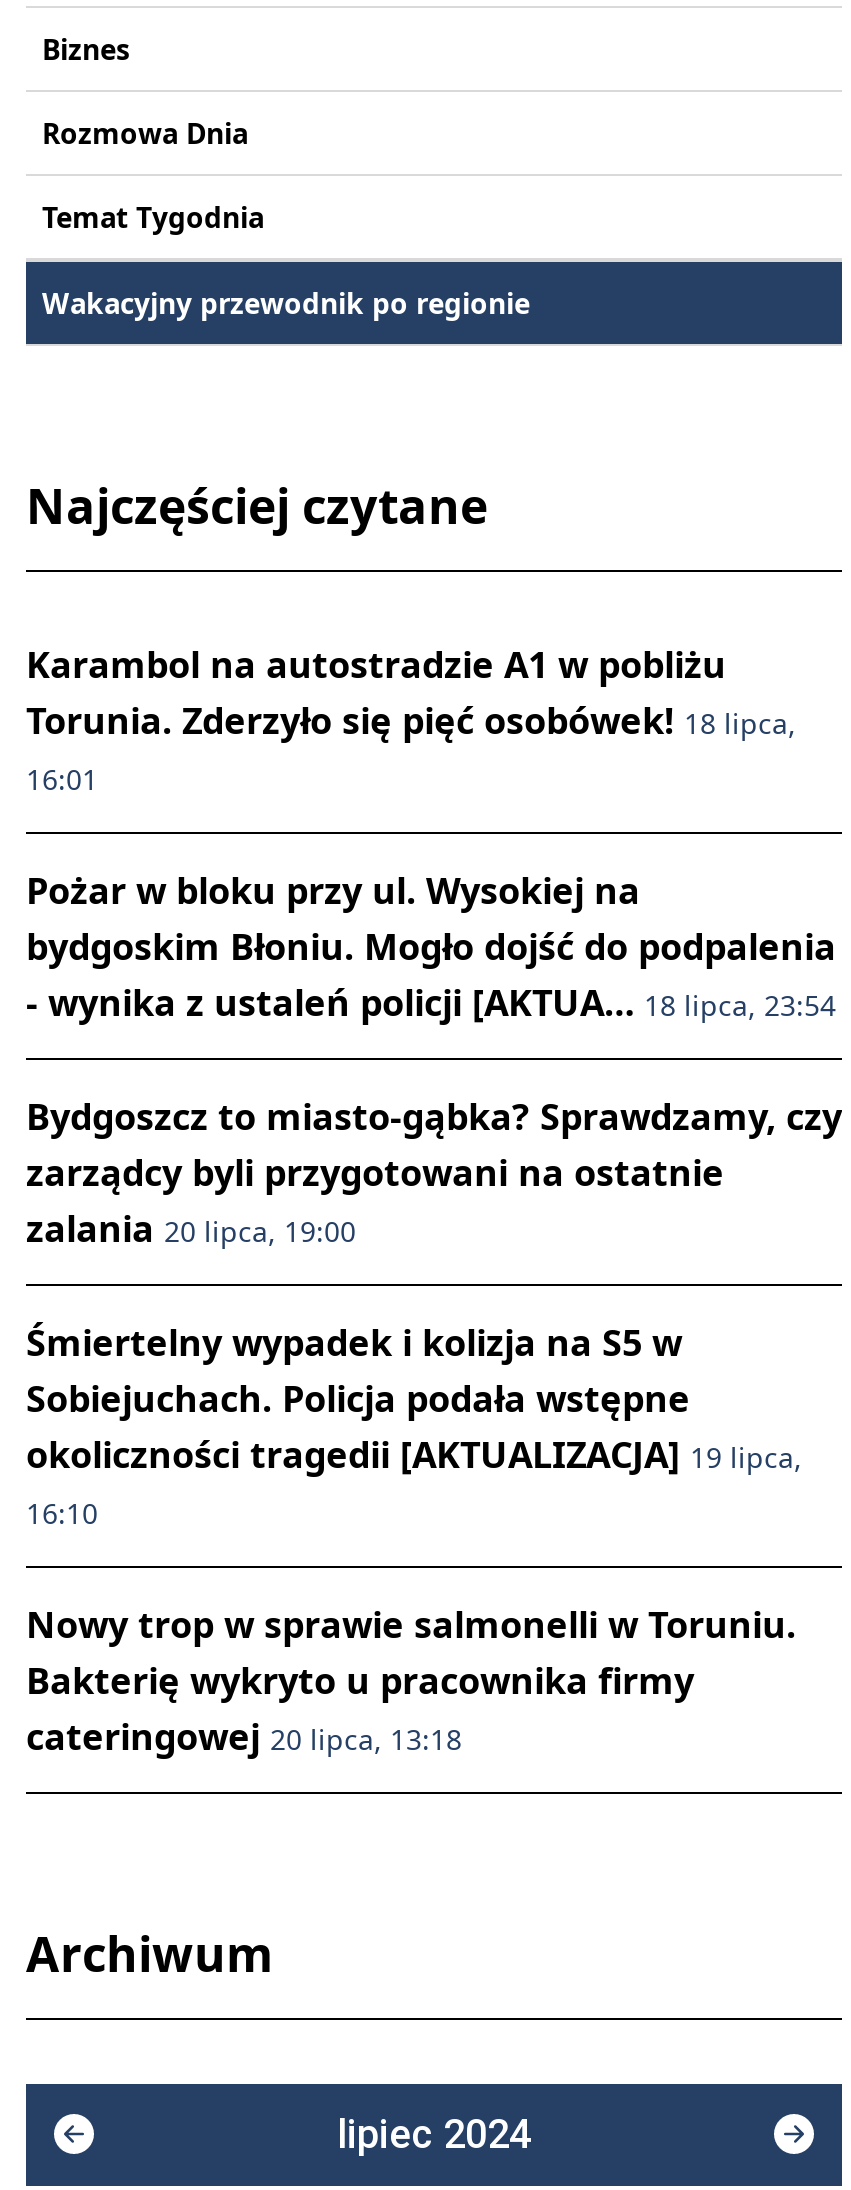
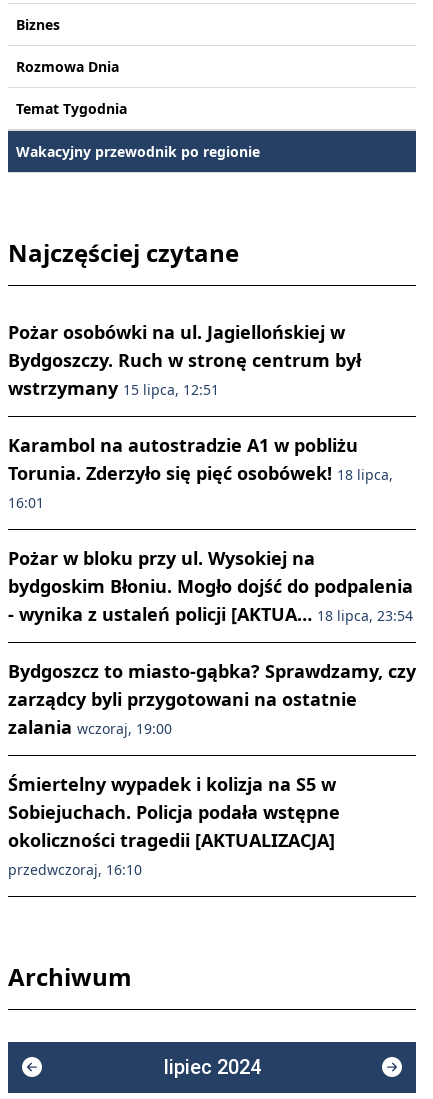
none -> [8,319,361,399] Pożar osobówki na ul. Jagiellońskiej w | Bydgoszczy. Ruch w stronę centrum był | wstrzymany 15 lipca, 12:51
moved [26,639,842,1195] -> [8,432,416,710]: Karambol na autostradzie A1 w pobliżu | Torunia. Zderzyło się pięć osobówek! 18 lipca, | 16:01 | Pożar w bloku przy ul. Wysokiej na | bydgoskim Błoniu. Mogło dojść do podpalenia | - wynika z ustaleń policji [AKTUA… 18 lipca, 23:54 | Bydgoszcz to miasto-gąbka? Sprawdzamy, czy | zarządcy byli przygotowani na ostatnie
[26,1203,356,1251] zalania 20 lipca, 19:00 -> [8,714,172,738] zalania wczoraj, 19:00
moved [26,1317,690,1421] -> [8,771,340,823]: Śmiertelny wypadek i kolizja na S5 w | Sobiejuchach. Policja podała wstępne
[26,1429,802,1759] okoliczności tragedii [AKTUALIZACJA] 19 lipca, | 16:10 | Nowy trop w sprawie salmonelli w Toruniu. | Bakterię wykryto u pracownika firmy | cateringowej 20 lipca, 13:18 -> [8,827,335,878] okoliczności tragedii [AKTUALIZACJA] | przedwczoraj, 16:10

